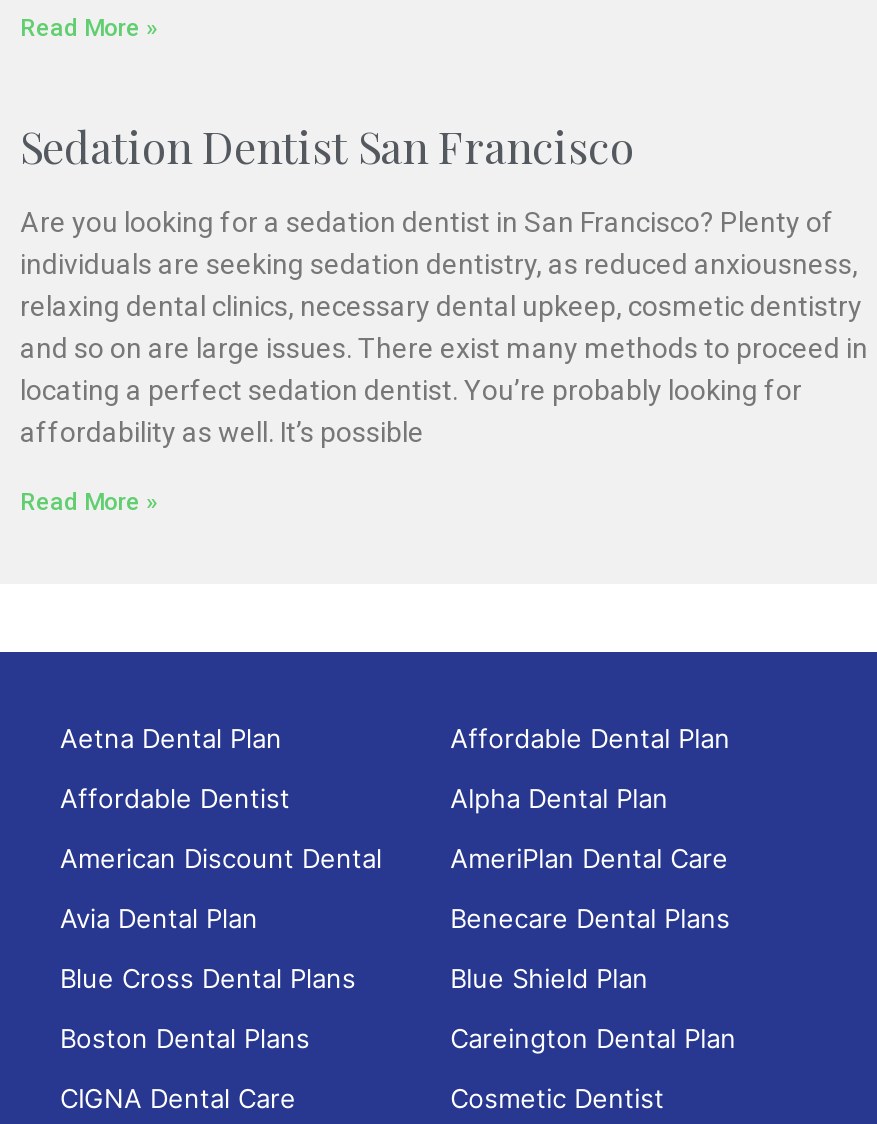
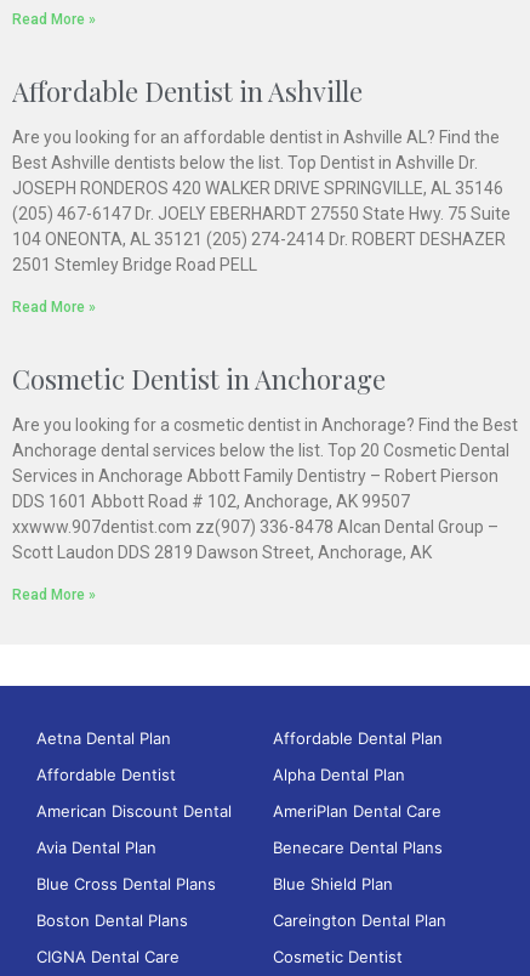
[20,116,868,448] Sedation Dentist San Francisco | Are you looking for a sedation dentist in San Francisco? Plenty of | individuals are seeking sedation dentistry, as reduced anxiousness, | relaxing dental clinics, necessary dental upkeep, cosmetic dentistry | and so on are large issues. There exist many methods to proceed in | locating a perfect sedation dentist. You’re probably looking for | affordability as well. It’s possible -> [12,73,518,562] Affordable Dentist in Ashville | Are you looking for an affordable dentist in Ashville AL? Find the | Best Ashville dentists below the list. Top Dentist in Ashville Dr. | JOSEPH RONDEROS 420 WALKER DRIVE SPRINGVILLE, AL 35146 | (205) 467-6147 Dr. JOELY EBERHARDT 27550 State Hwy. 75 Suite | 104 ONEONTA, AL 35121 (205) 274-2414 Dr. ROBERT DESHAZER | 2501 Stemley Bridge Road PELL | Read More » | Cosmetic Dentist in Anchorage | Are you looking for a cosmetic dentist in Anchorage? Find the Best | Anchorage dental services below the list. Top 20 Cosmetic Dental | Services in Anchorage Abbott Family Dentistry – Robert Pierson | DDS 1601 Abbott Road # 102, Anchorage, AK 99507 | xxwww.907dentist.com zz(907) 336-8478 Alcan Dental Group – | Scott Laudon DDS 2819 Dawson Street, Anchorage, AK

